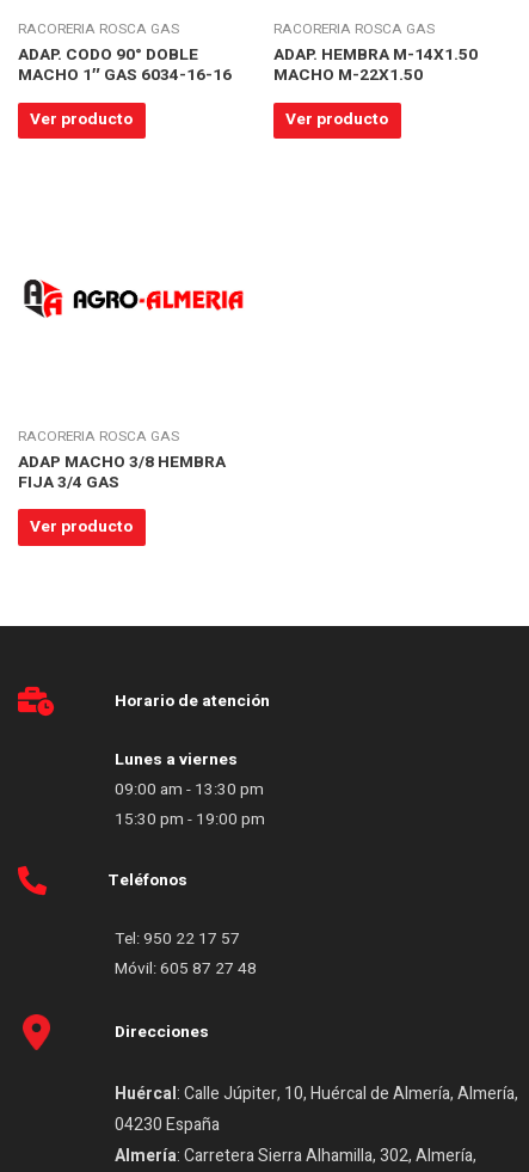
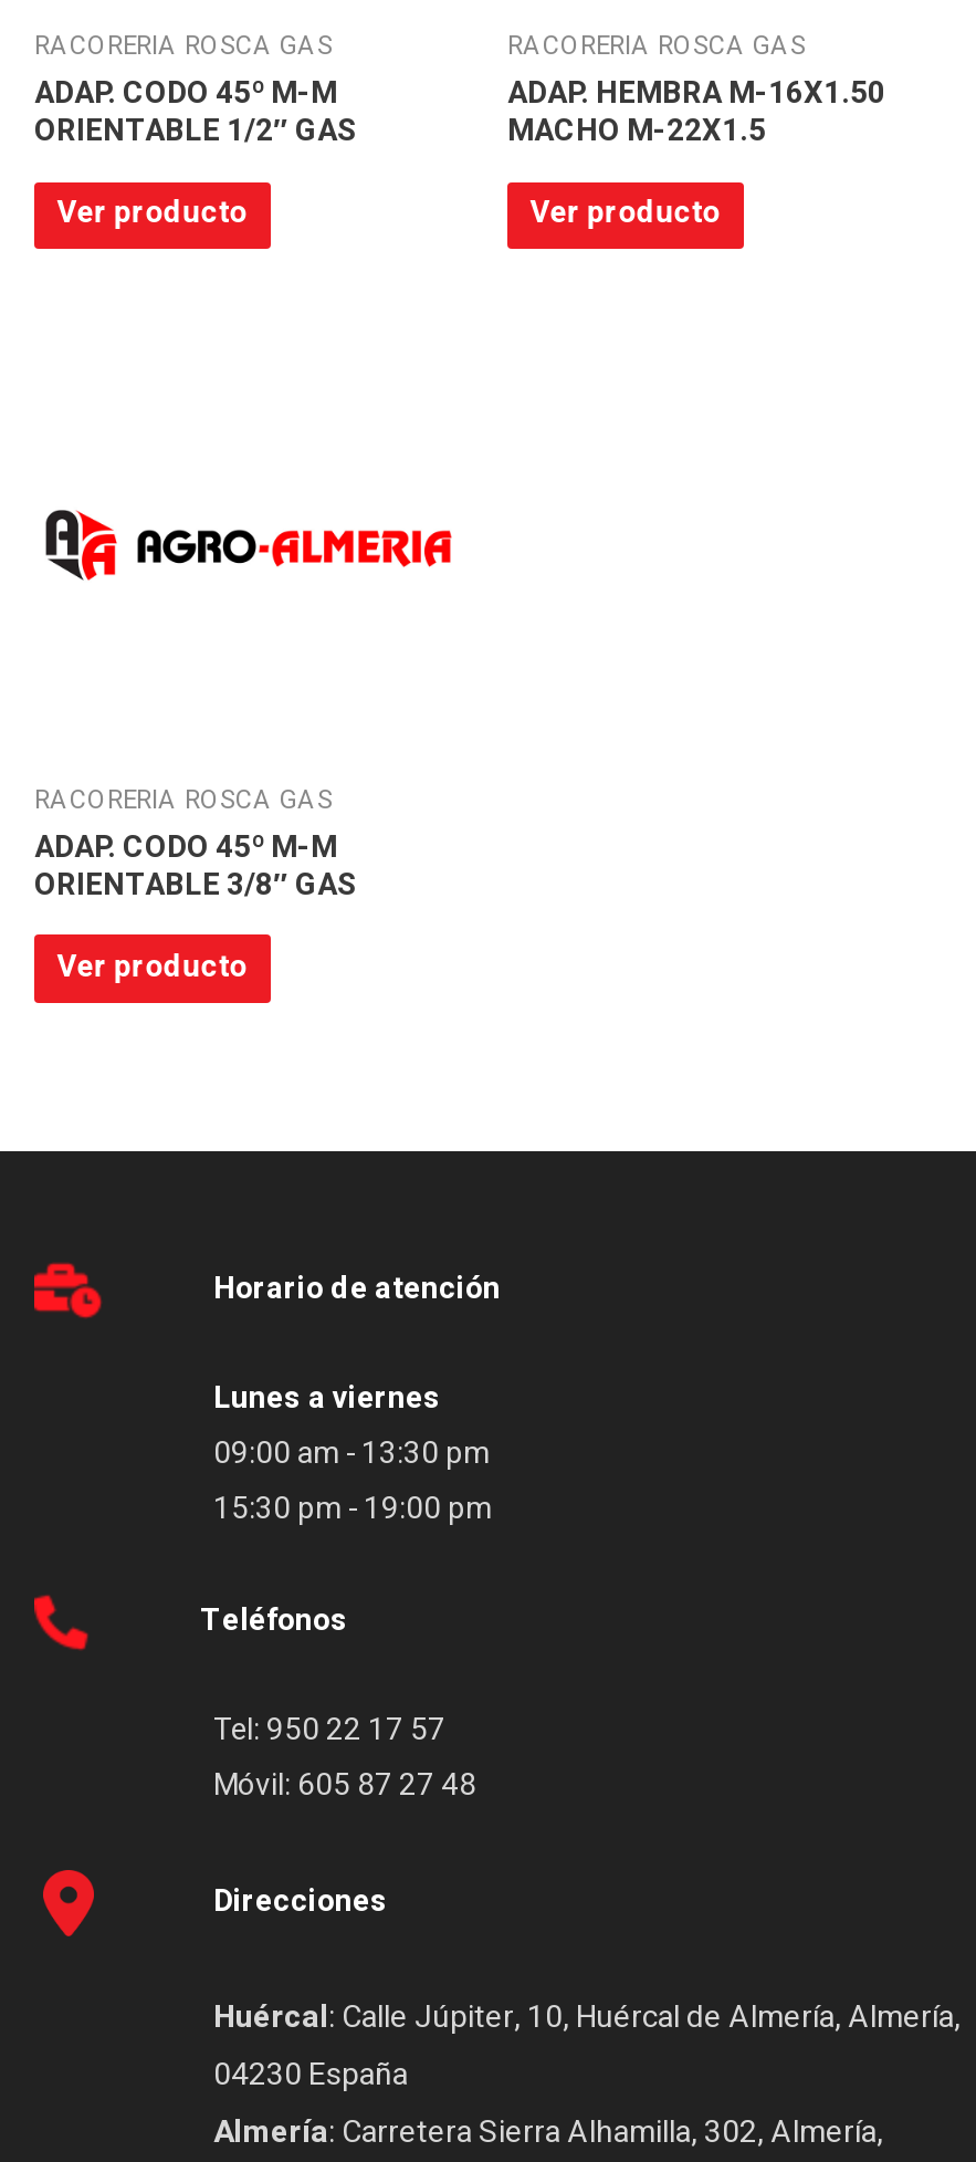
[18,43,232,87] ADAP. CODO 90° DOBLE | MACHO 1″ GAS 6034-16-16 -> [34,72,357,153] ADAP. CODO 45º M-M | ORIENTABLE 1/2″ GAS
[273,43,478,67] ADAP. HEMBRA M-14X1.50 -> [507,72,885,116] ADAP. HEMBRA M-16X1.50
[273,63,423,87] MACHO M-22X1.50 -> [507,109,766,153] MACHO M-22X1.5
[18,450,226,494] ADAP MACHO 3/8 HEMBRA | FIJA 3/4 GAS -> [34,826,357,907] ADAP. CODO 45º M-M | ORIENTABLE 3/8″ GAS

